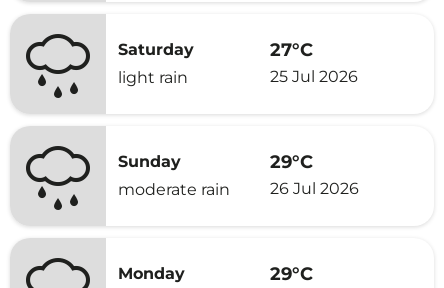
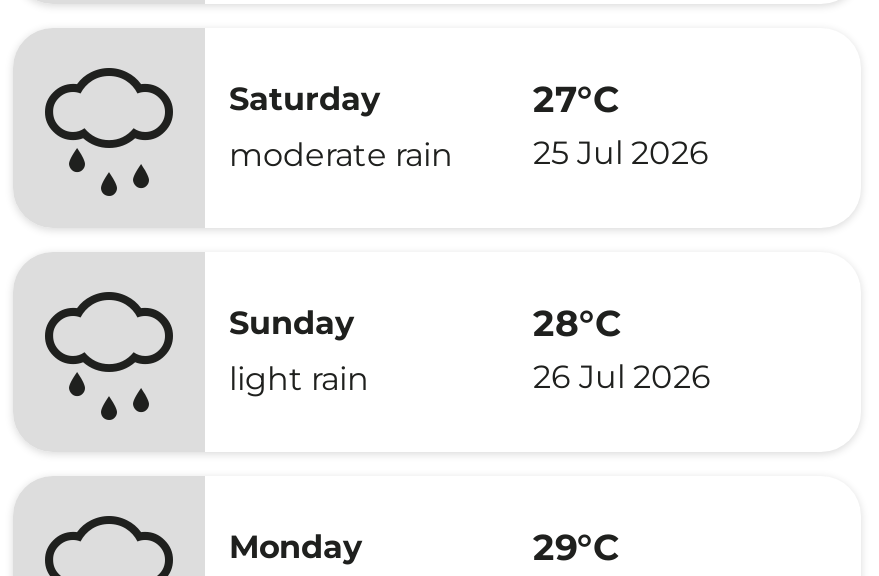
moved [118,68,188,87] -> [229,360,369,398]: light rain
[270,150,313,172] 29°C -> [533,301,621,345] 28°C
moved [118,180,230,199] -> [229,136,453,174]: moderate rain

